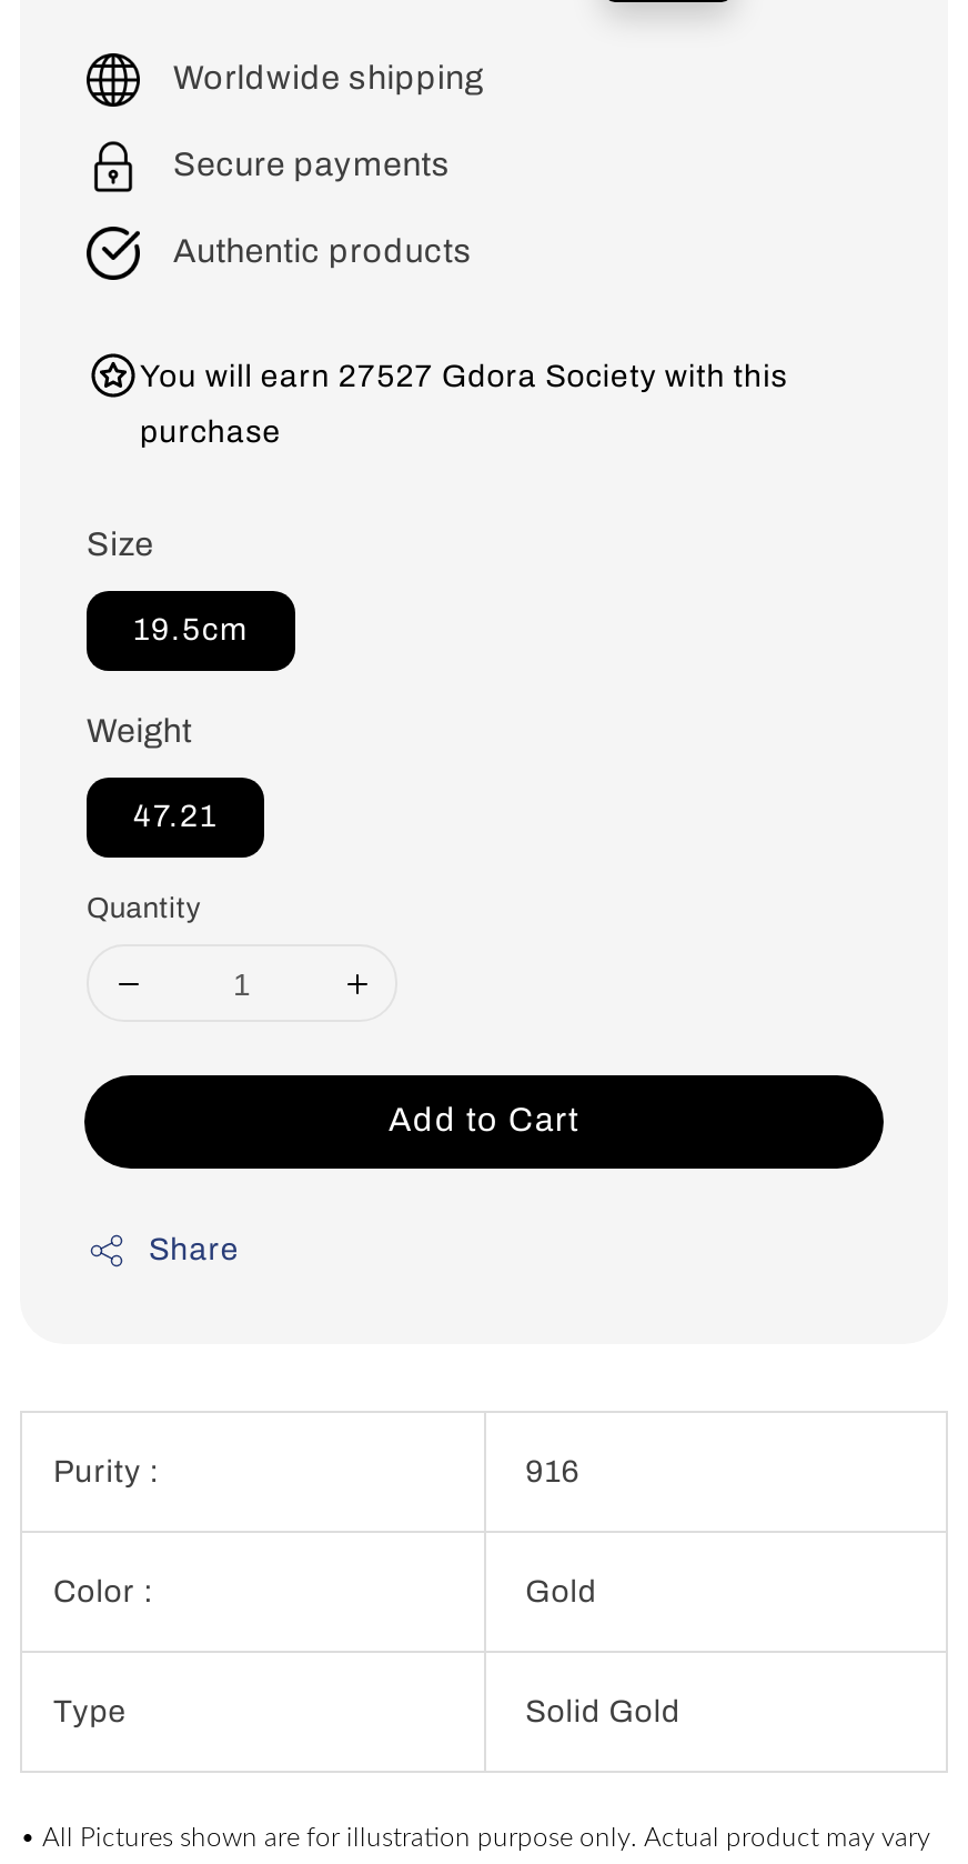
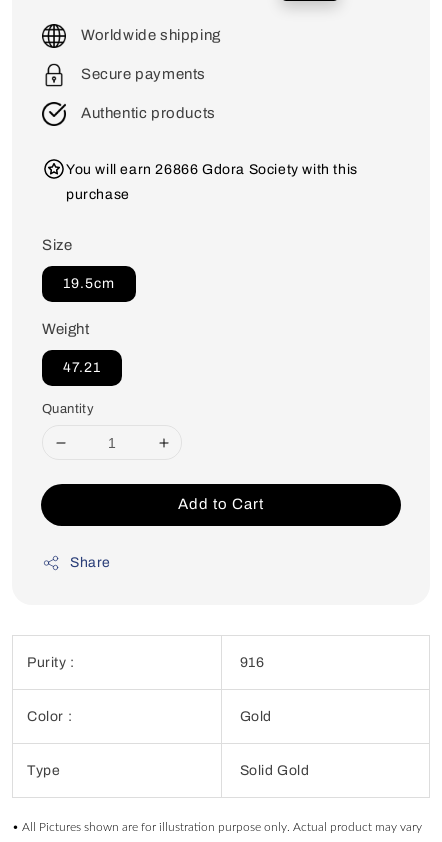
[140,360,788,394] You will earn 27527 Gdora Society with this -> [66,162,358,177] You will earn 26866 Gdora Society with this

